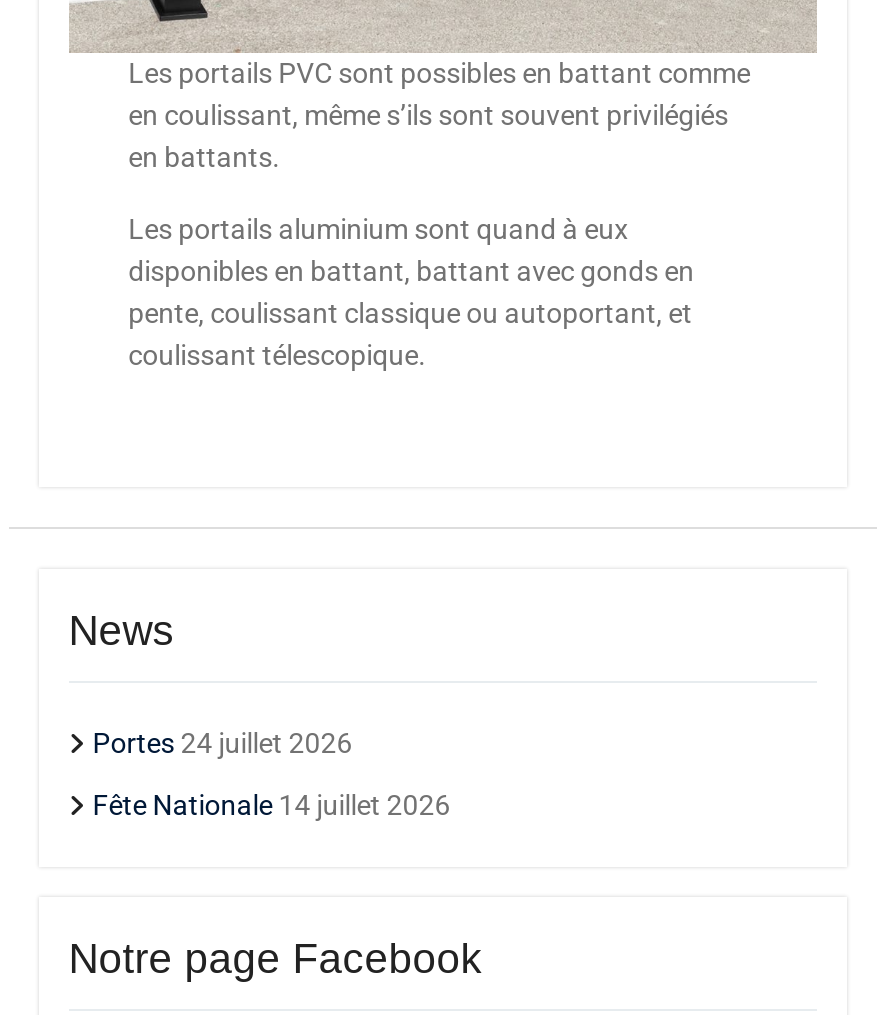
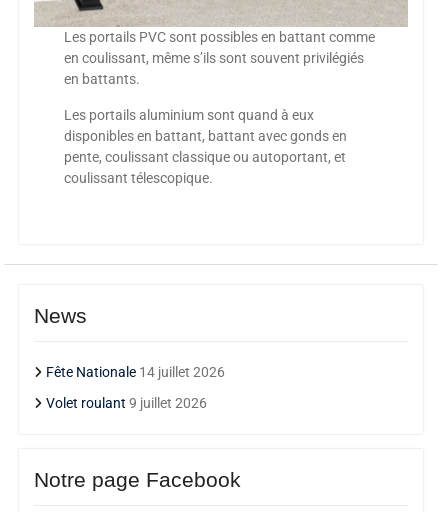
[92,727,352,759] Portes 24 juillet 2026 -> none
moved [92,789,450,821] -> [46,364,225,380]: Fête Nationale 14 juillet 2026
none -> [46,395,207,411] Volet roulant 9 juillet 2026

